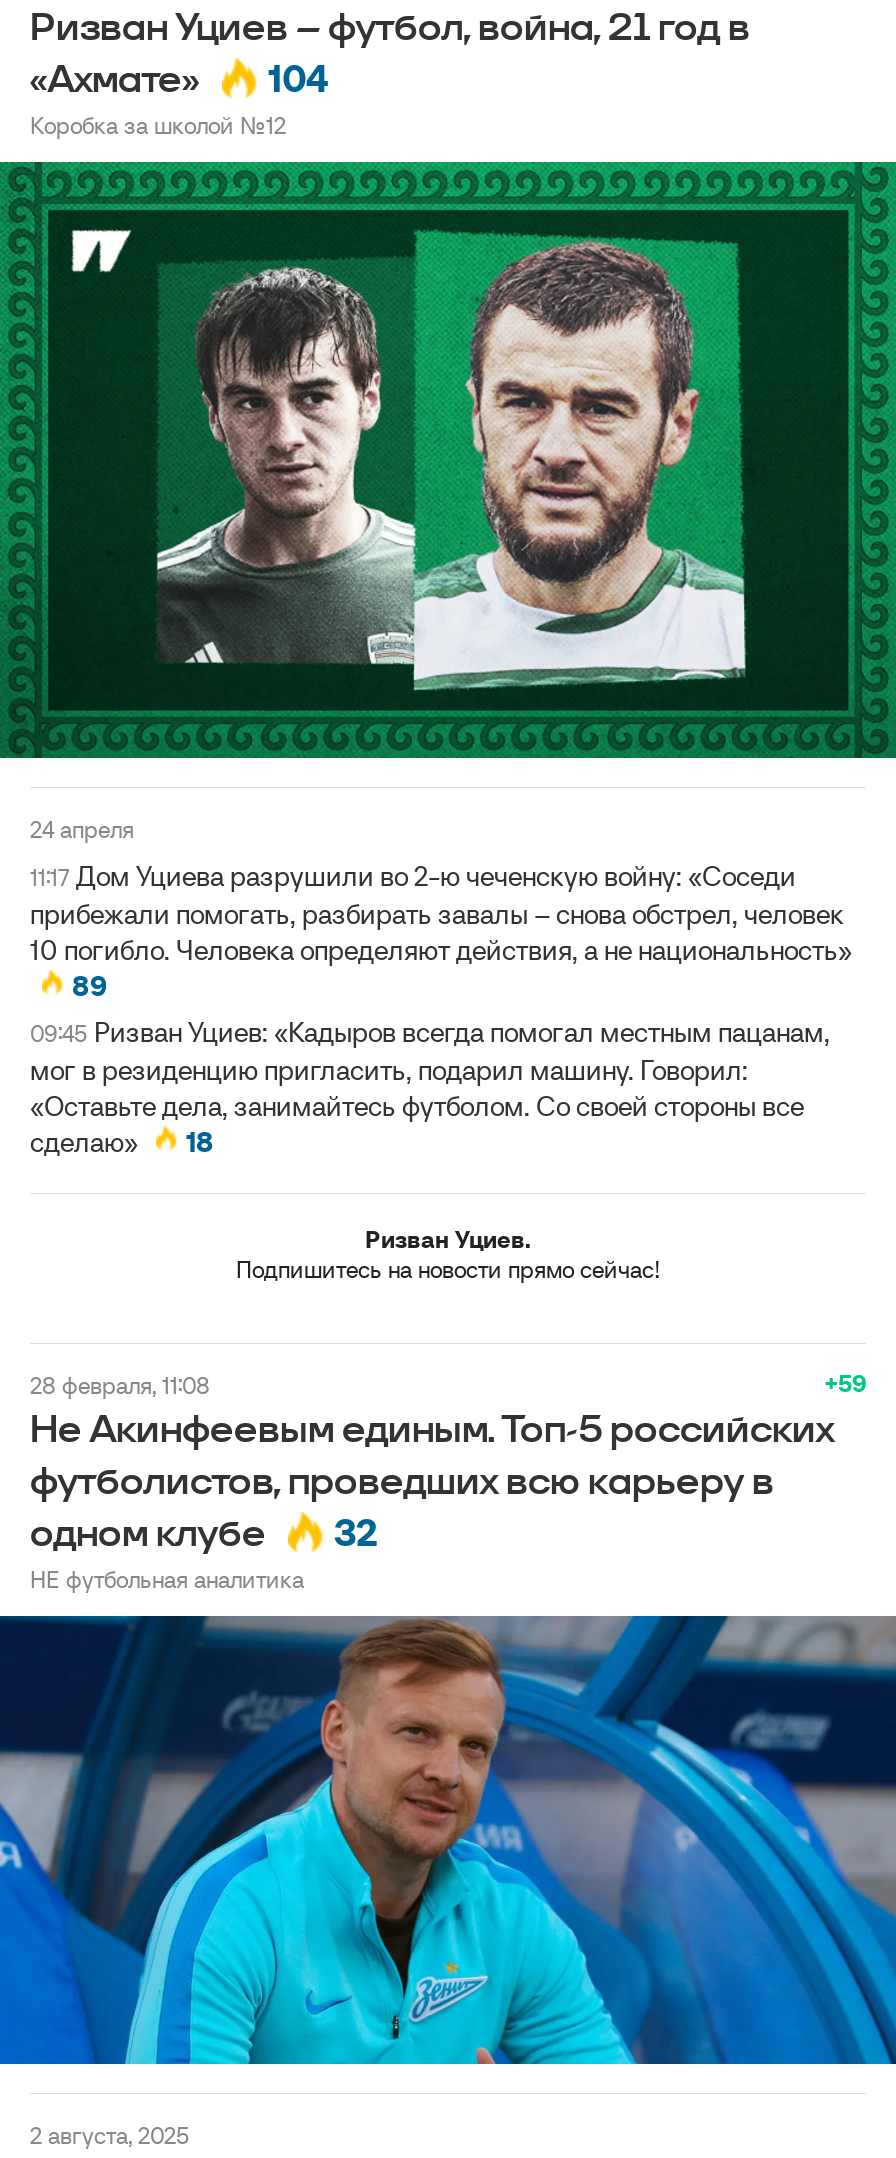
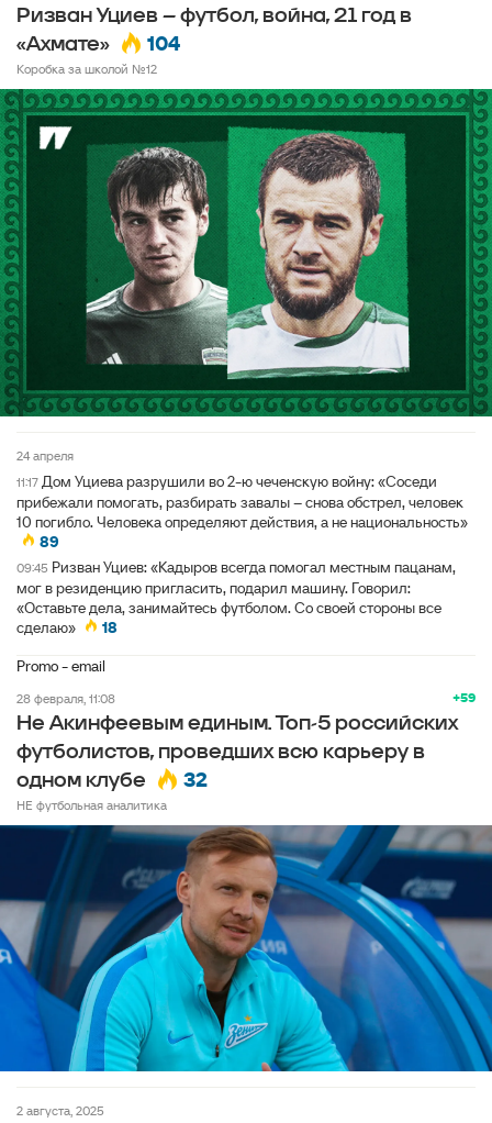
[236,1225,660,1285] Ризван Уциев. | Подпишитесь на новости прямо сейчас! -> [16,657,105,676] Promo - email

